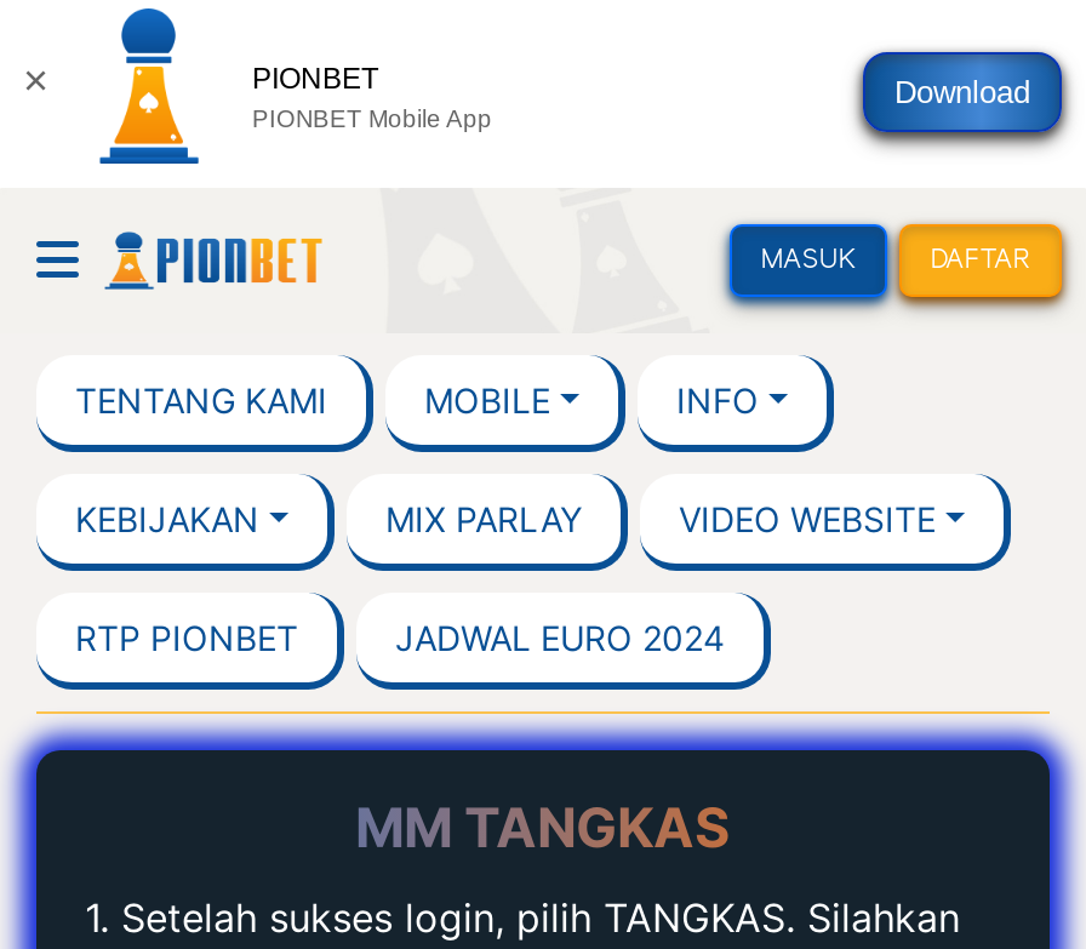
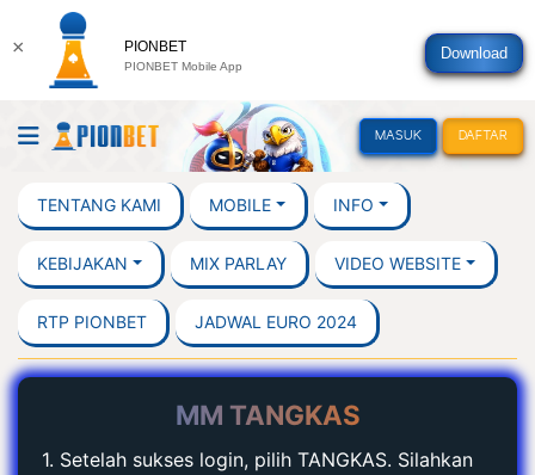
none -> [189,101,331,173] [image]

